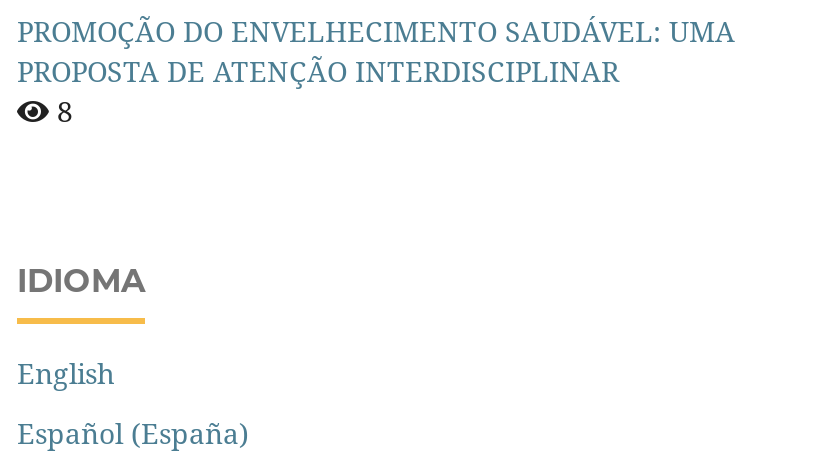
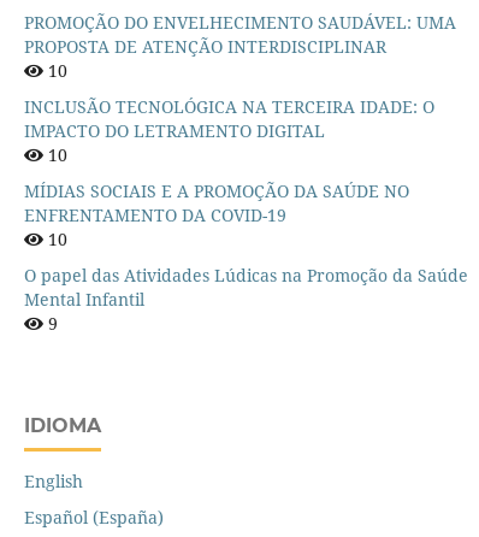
[49,91,73,129] 8 -> [24,59,468,334] 10 | INCLUSÃO TECNOLÓGICA NA TERCEIRA IDADE: O | IMPACTO DO LETRAMENTO DIGITAL | 10 | MÍDIAS SOCIAIS E A PROMOÇÃO DA SAÚDE NO | ENFRENTAMENTO DA COVID-19 | 10 | O papel das Atividades Lúdicas na Promoção da Saúde | Mental Infantil | 9

